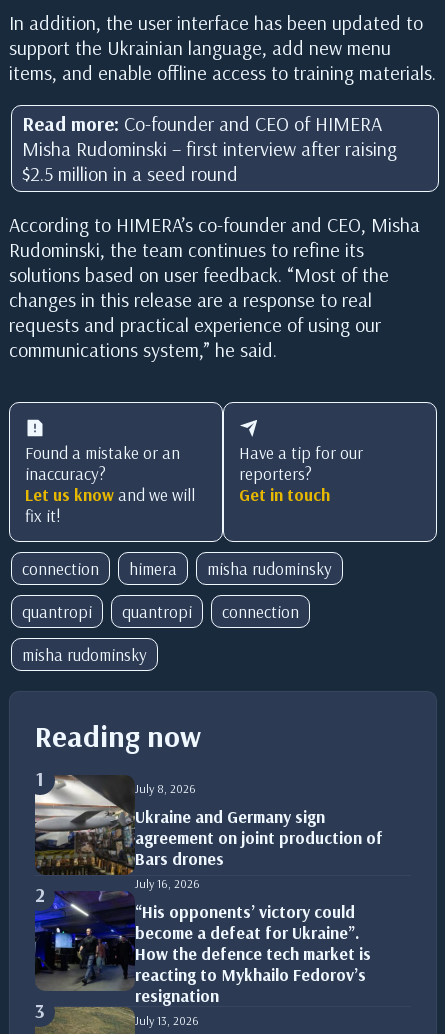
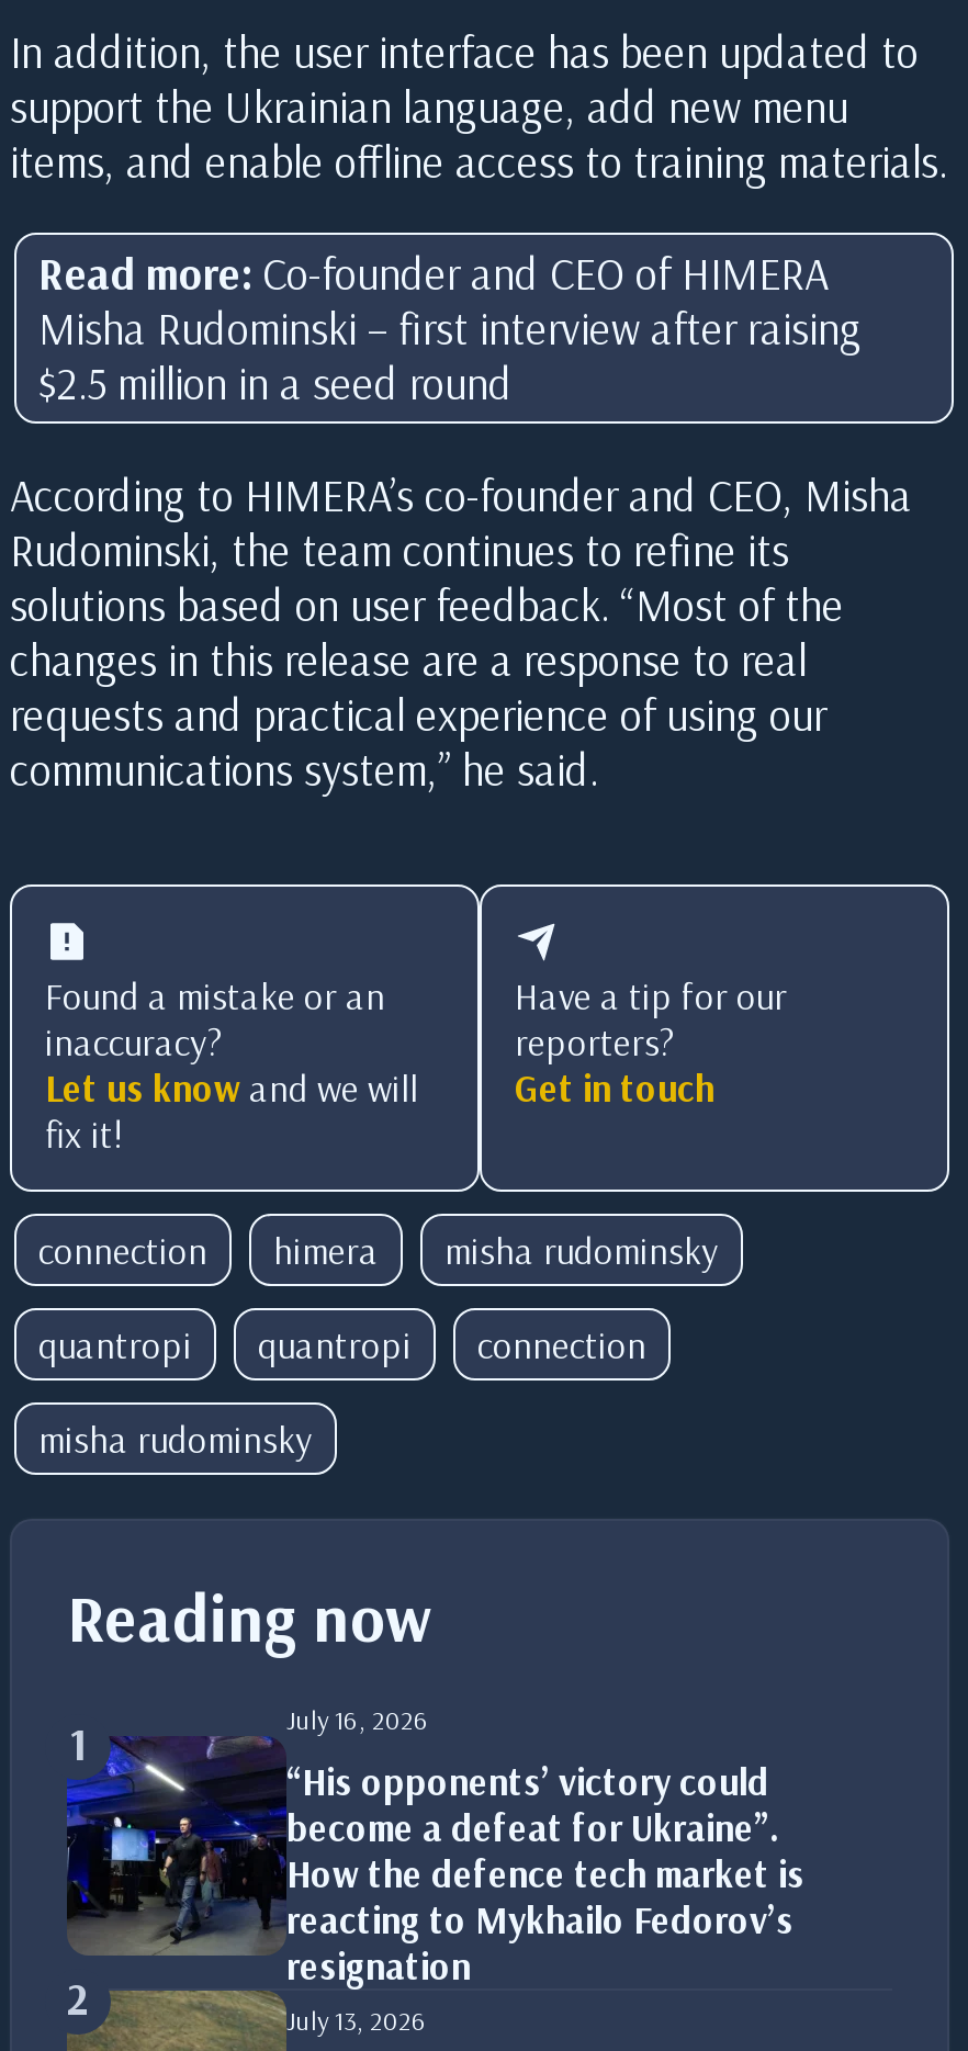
[34,774,383,907] [image] | July 8, 2026 | Ukraine and Germany sign | agreement on joint production of | Bars drones | 2 -> none
[35,998,45,1023] 3 -> [67,1971,89,2026] 2

